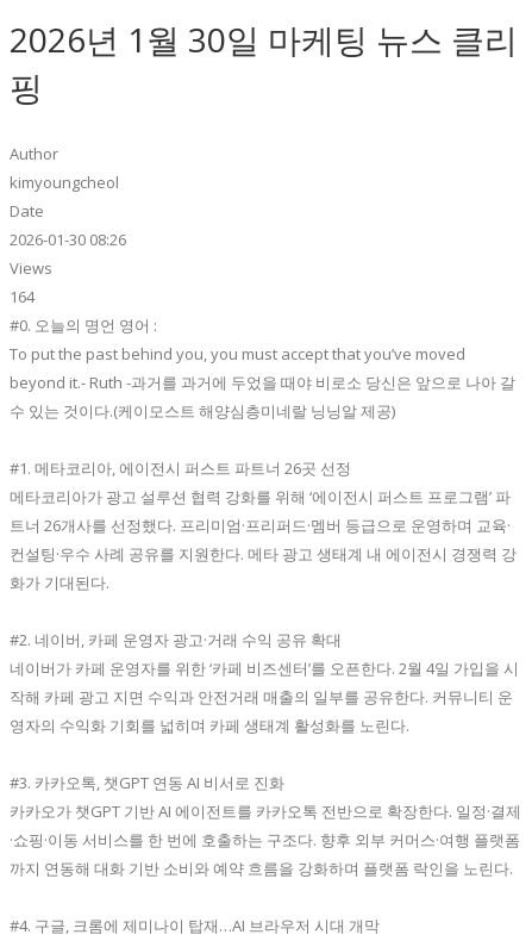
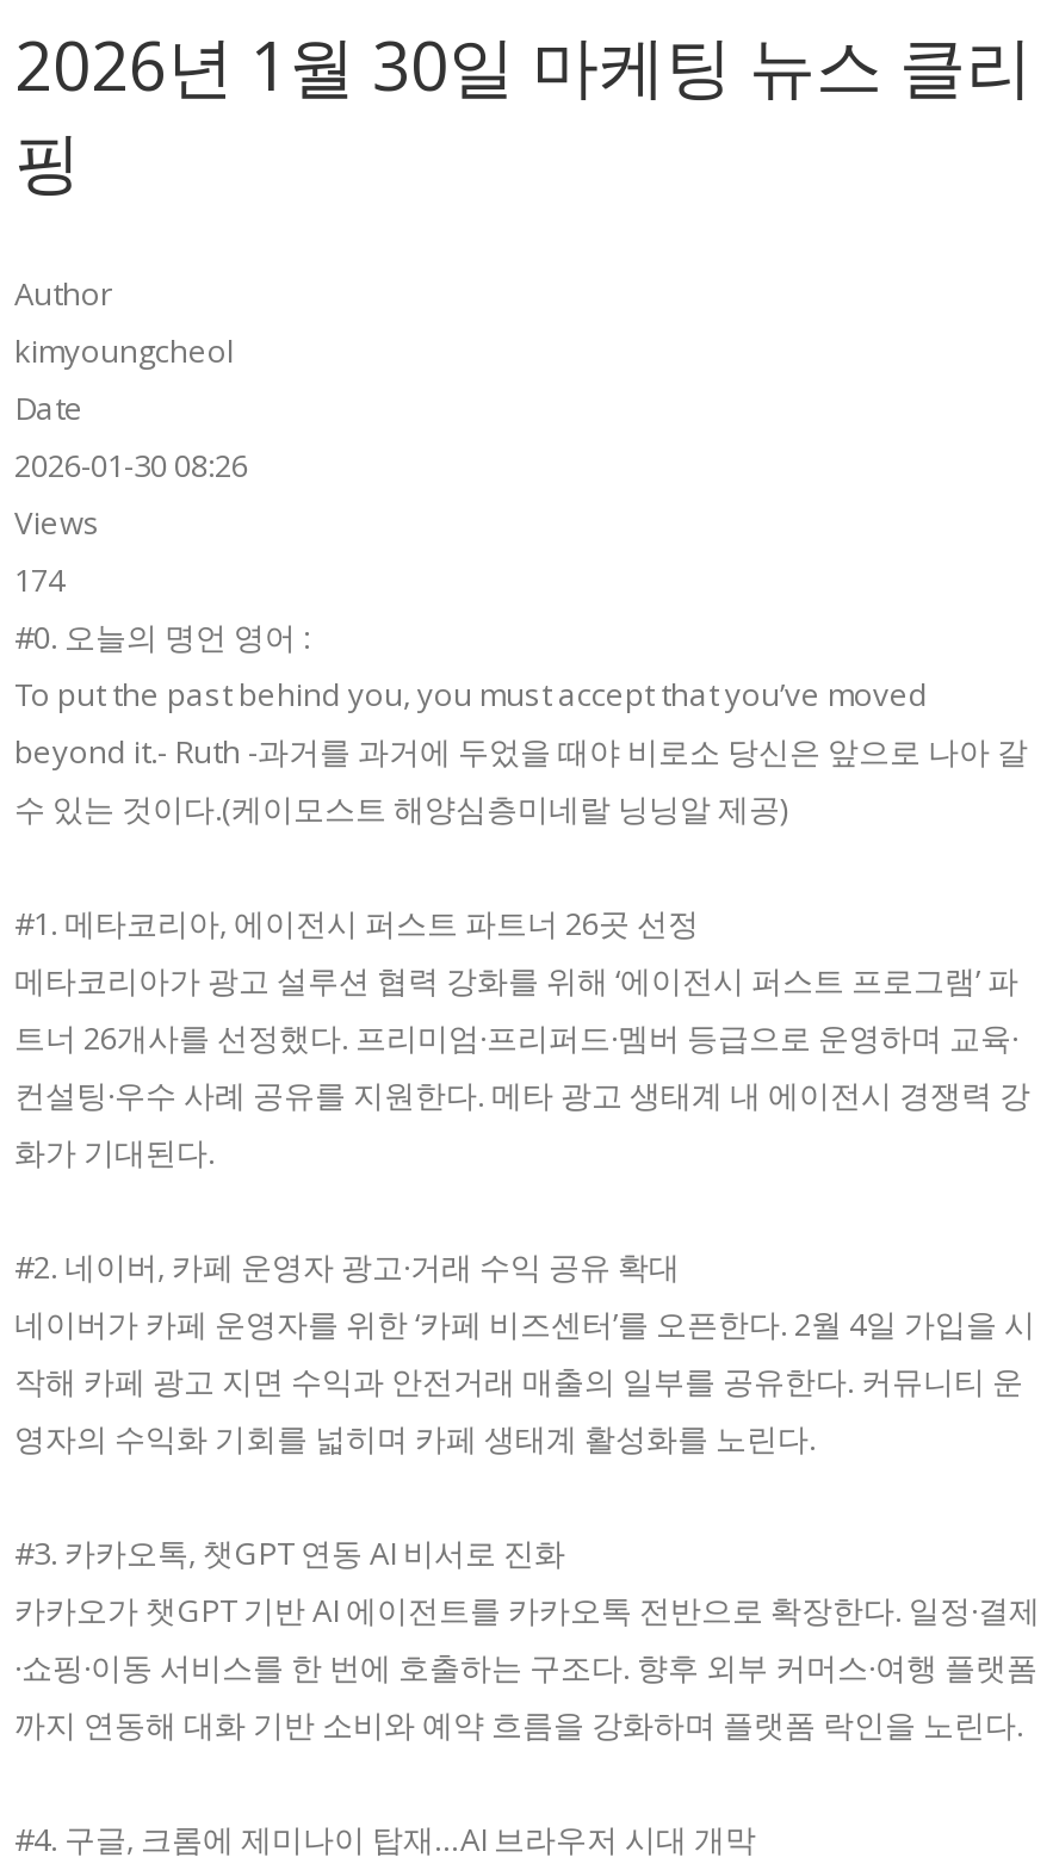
[10,286,35,308] 164 -> [14,559,64,602] 174

